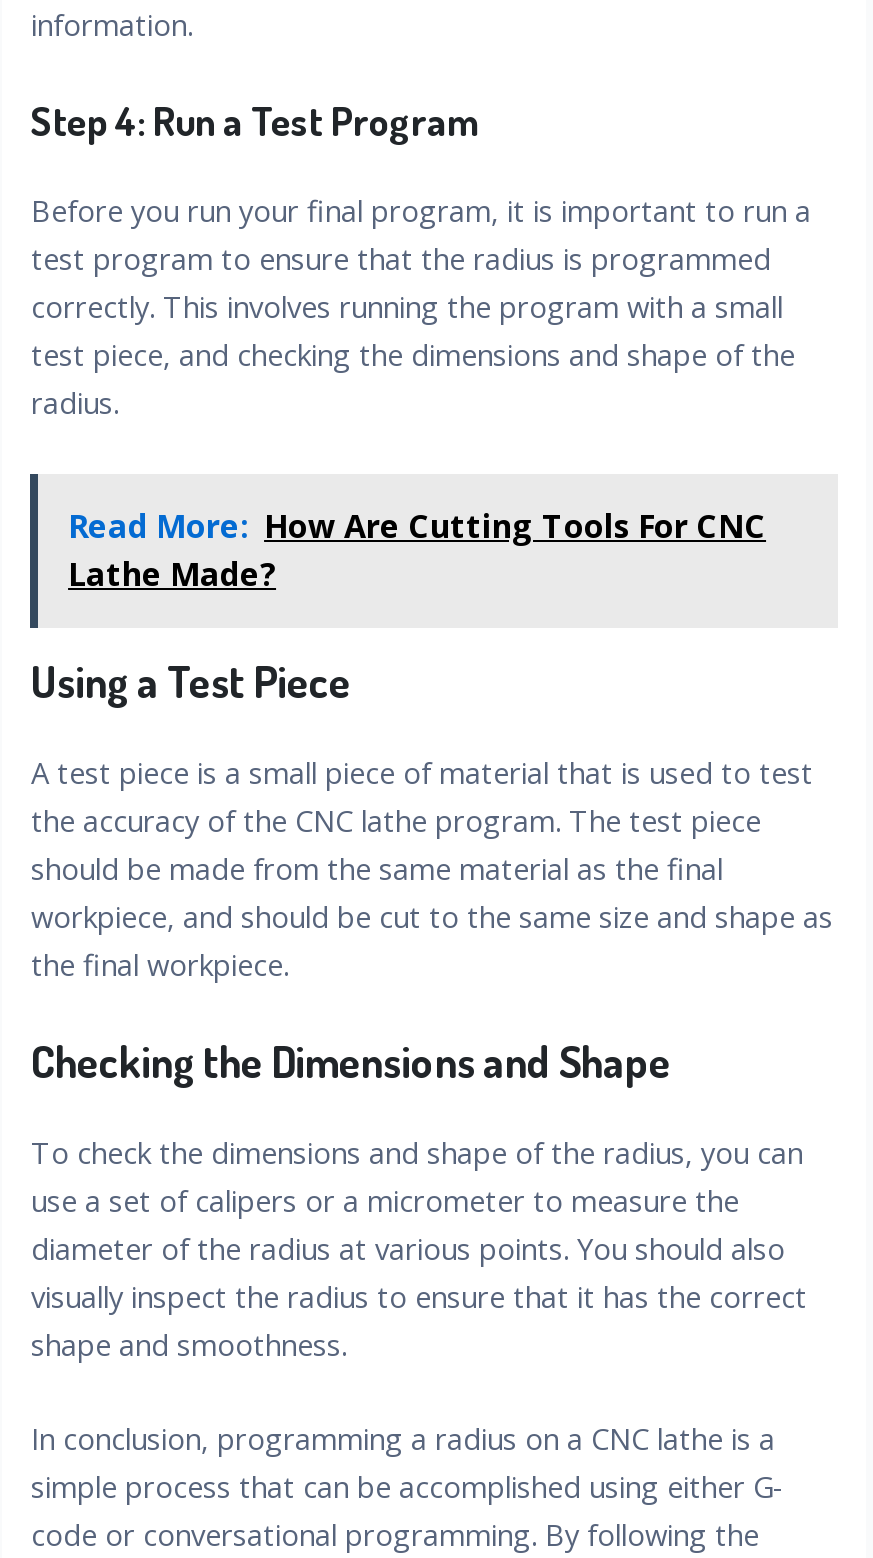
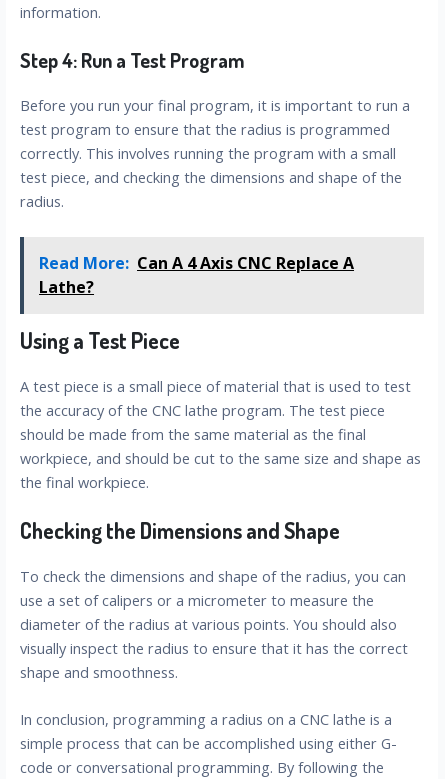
[68,505,766,597] Read More: How Are Cutting Tools For CNC | Lathe Made? -> [39,252,354,298] Read More: Can A 4 Axis CNC Replace A | Lathe?

